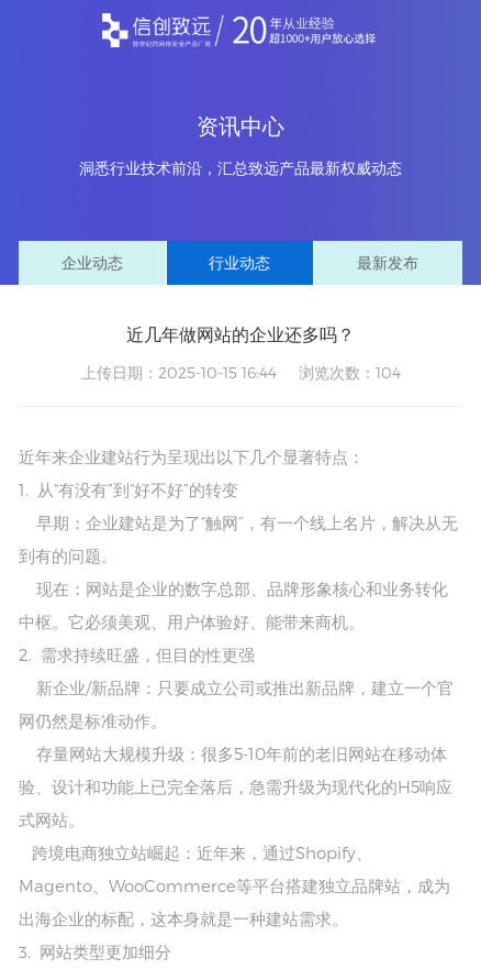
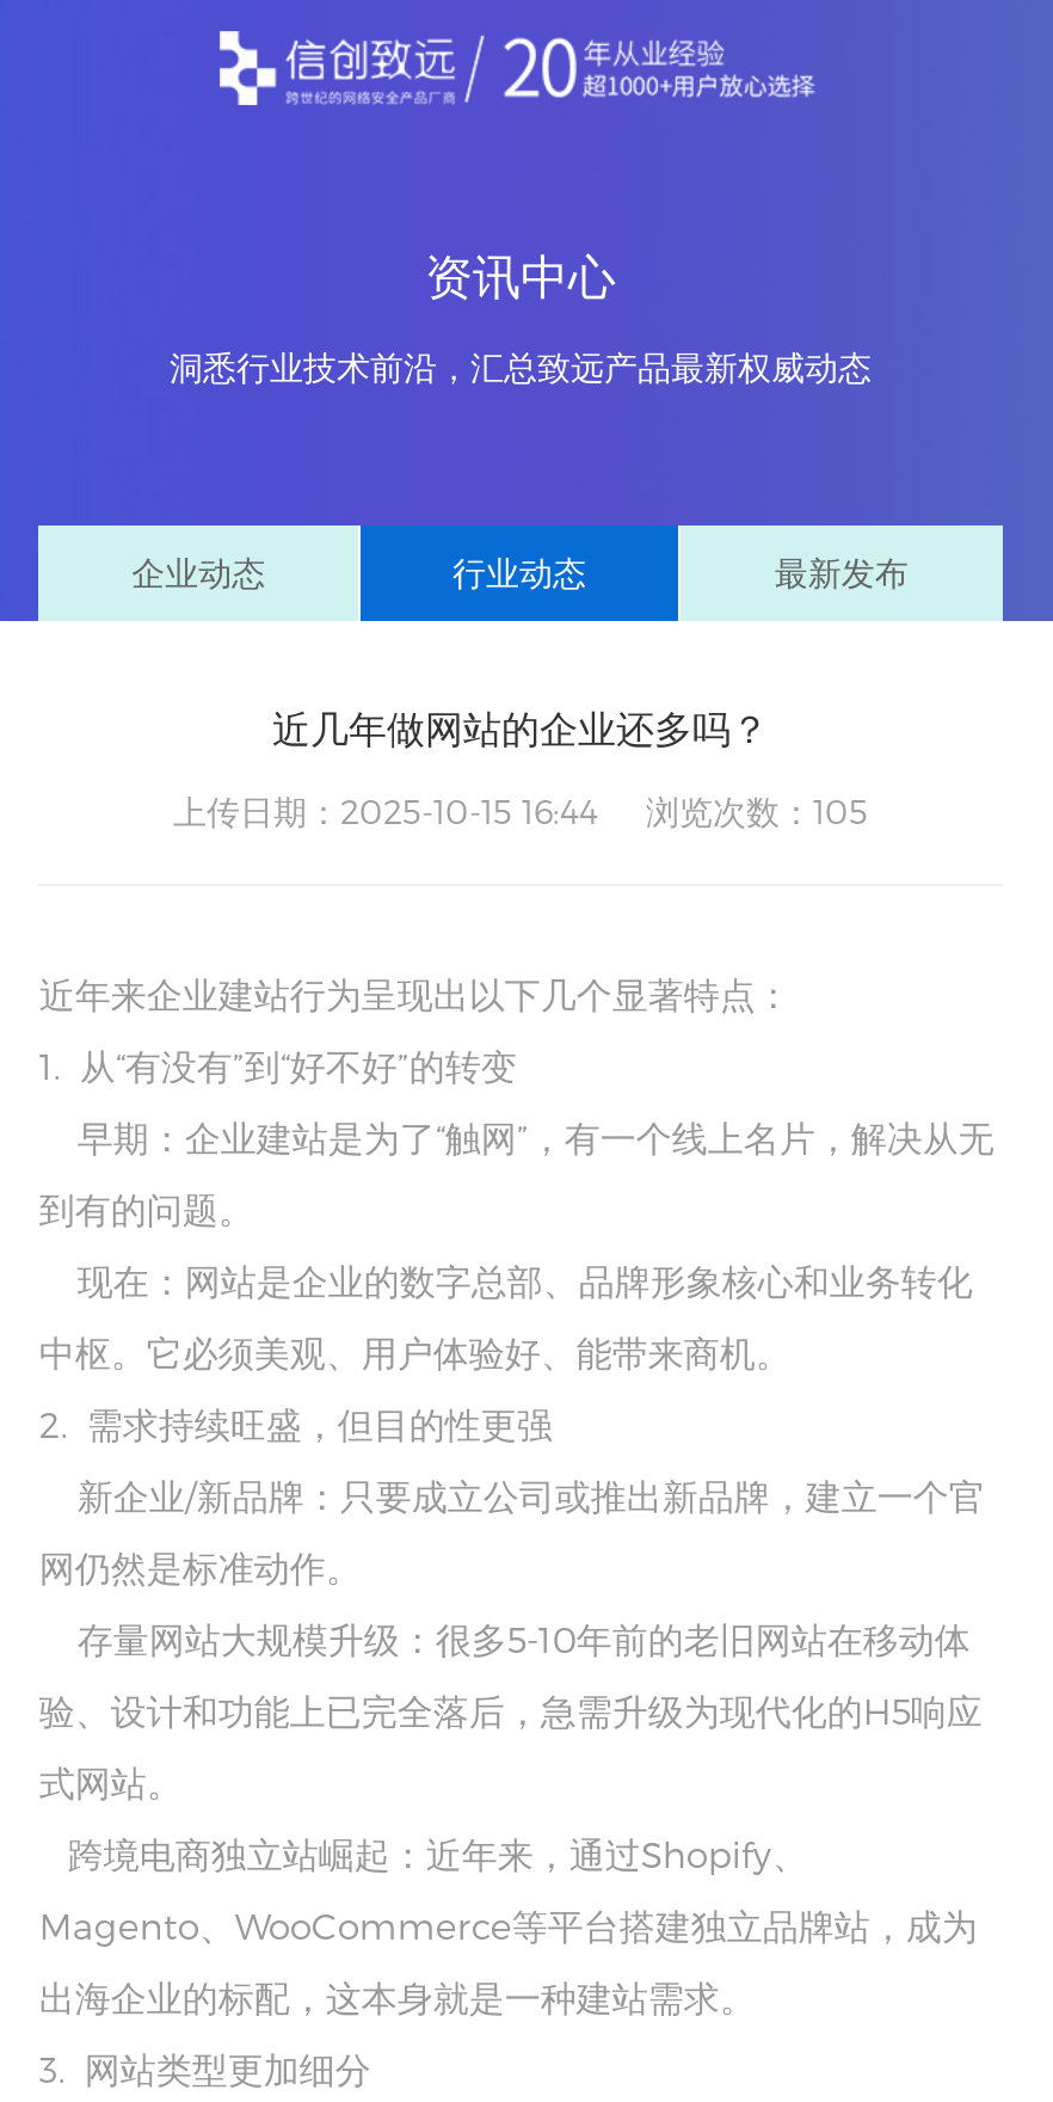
[81,363,400,382] 上传日期：2025-10-15 16:44 浏览次数：104 -> [173,791,868,831] 上传日期：2025-10-15 16:44 浏览次数：105

